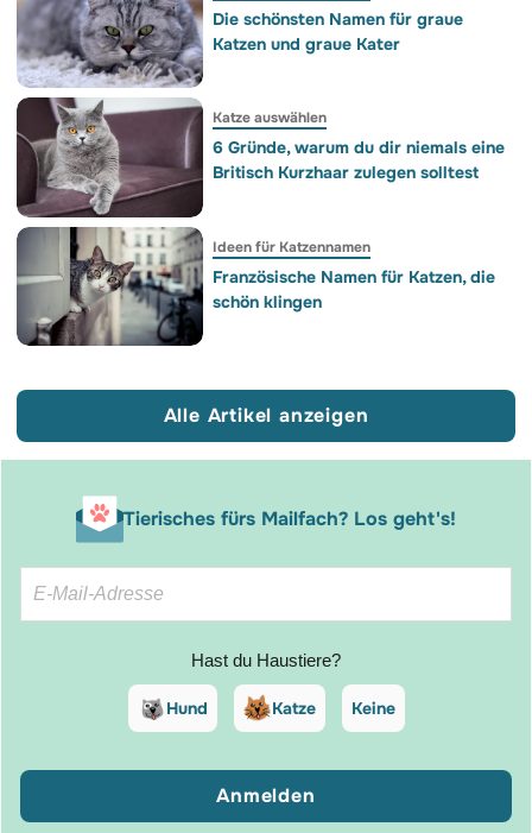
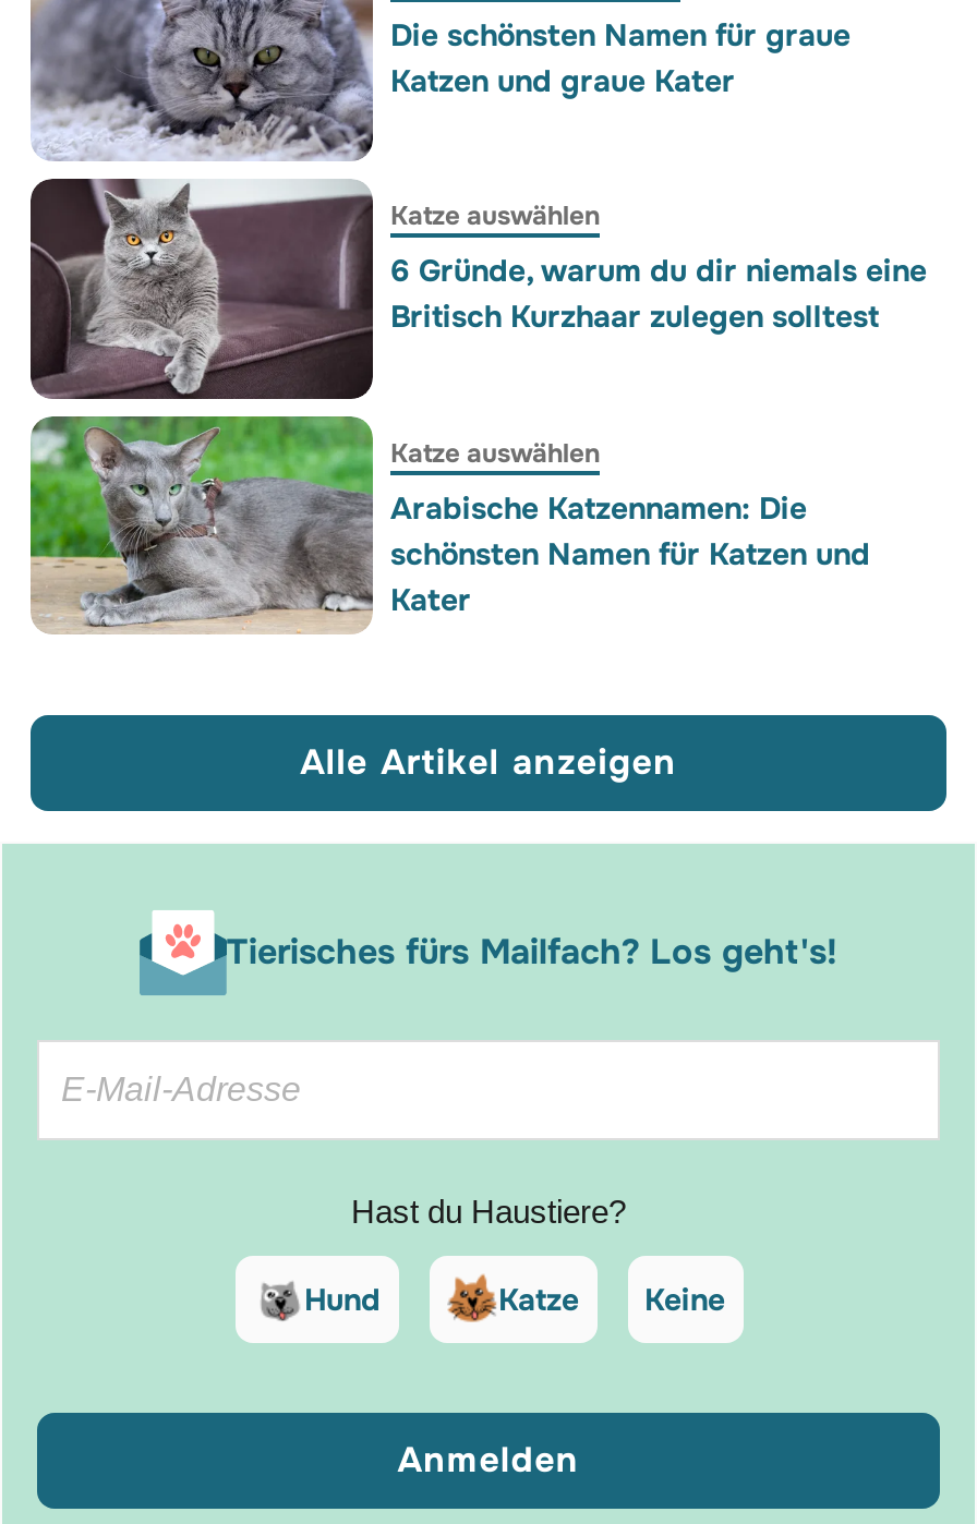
[15,226,495,347] [image] | Ideen für Katzennamen | Französische Namen für Katzen, die | schön klingen -> [31,414,870,634] [image] | Katze auswählen | Arabische Katzennamen: Die | schönsten Namen für Katzen und | Kater

